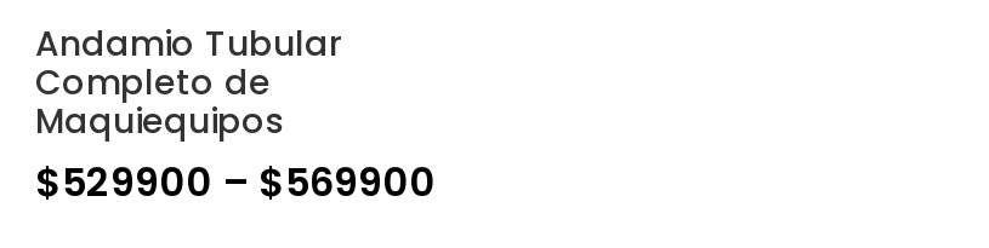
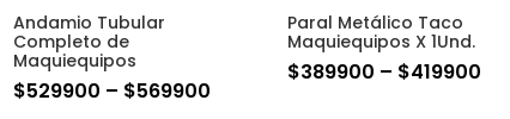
none -> [287,11,481,86] Paral Metálico Taco | Maquiequipos X 1Und. | $389900 – $419900

